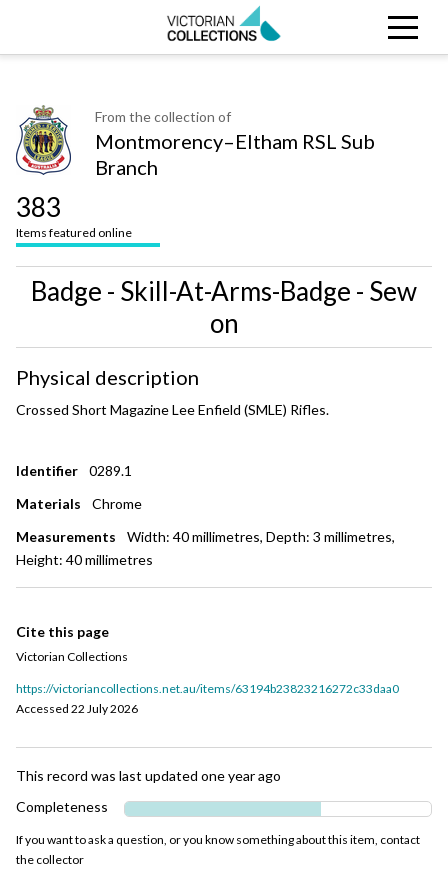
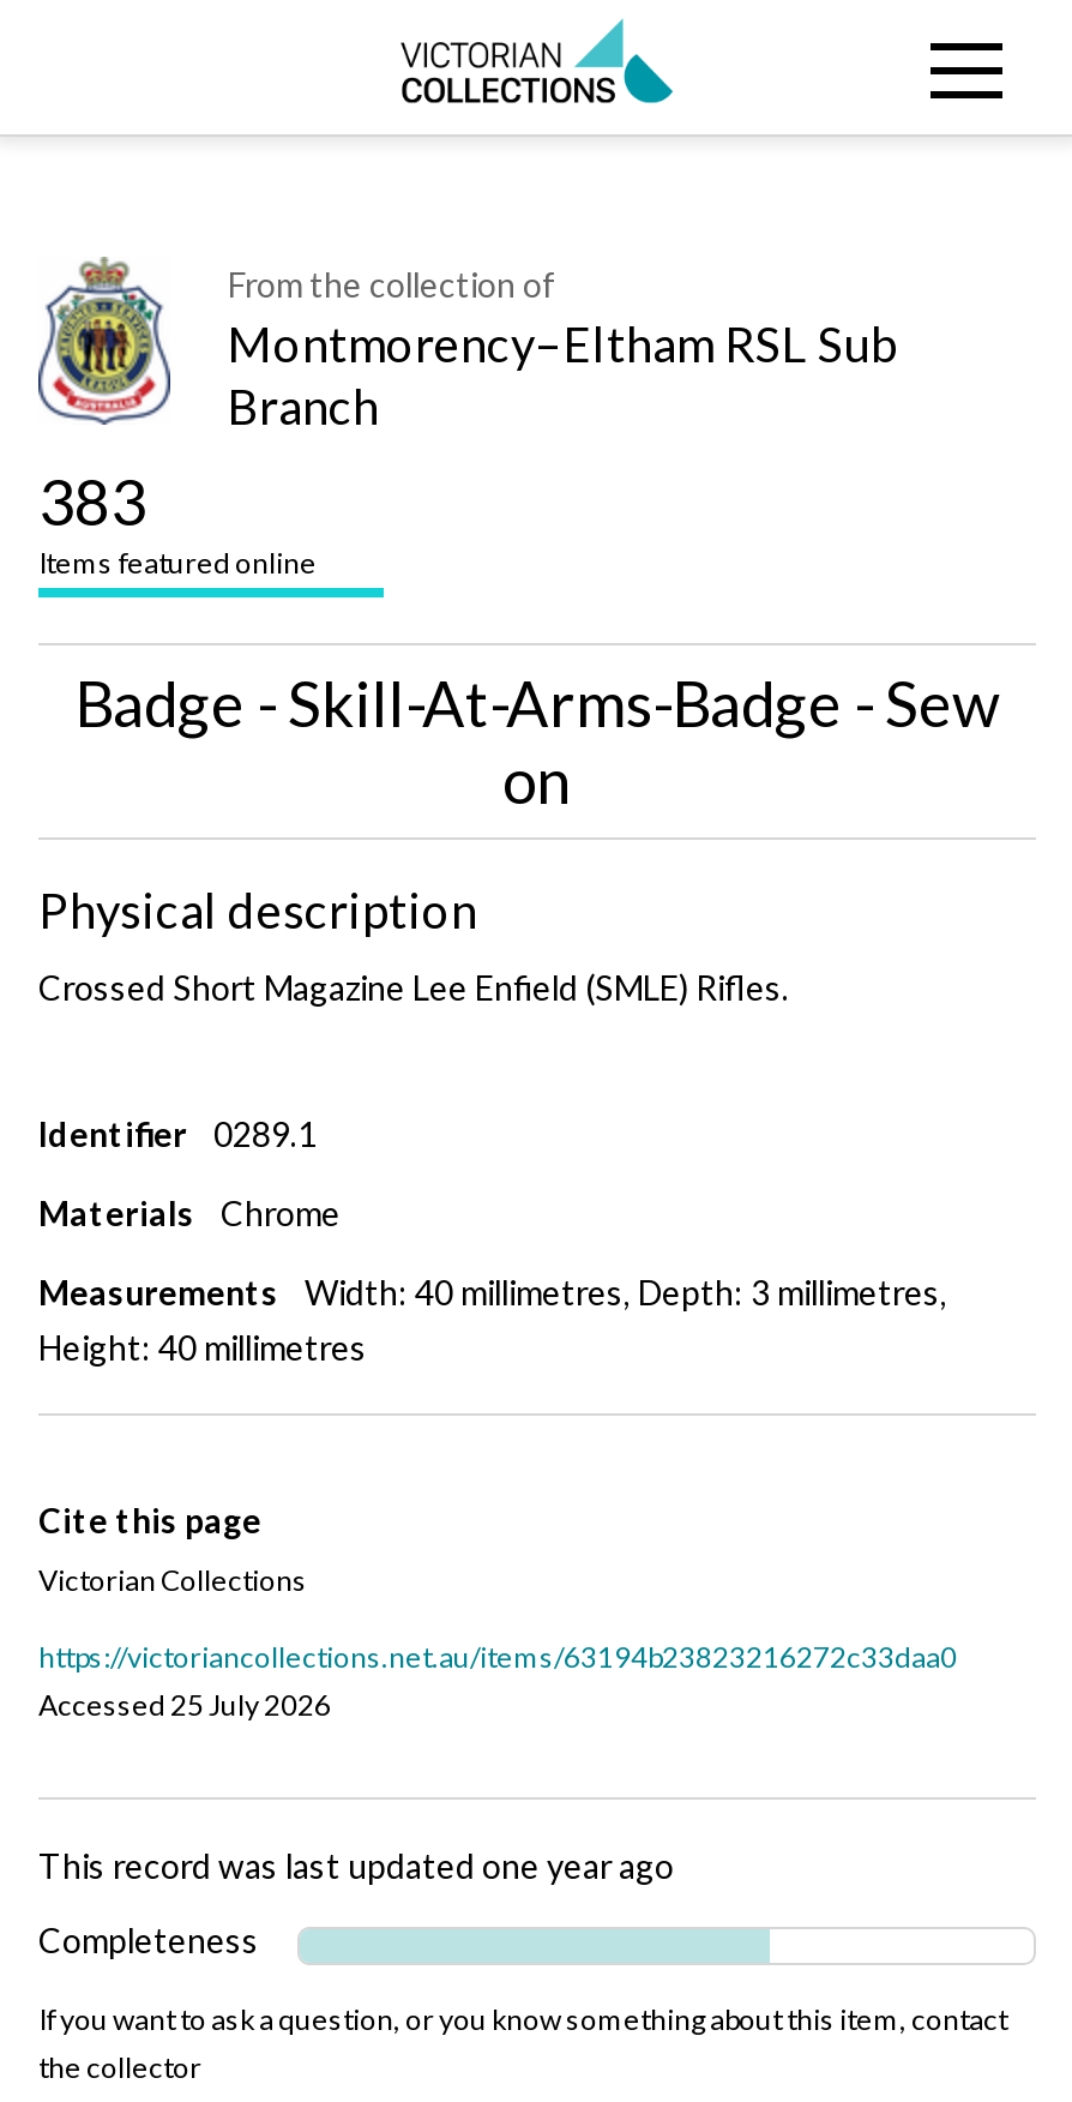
[16,701,138,716] Accessed 22 July 2026 -> [38,1687,331,1723] Accessed 25 July 2026

